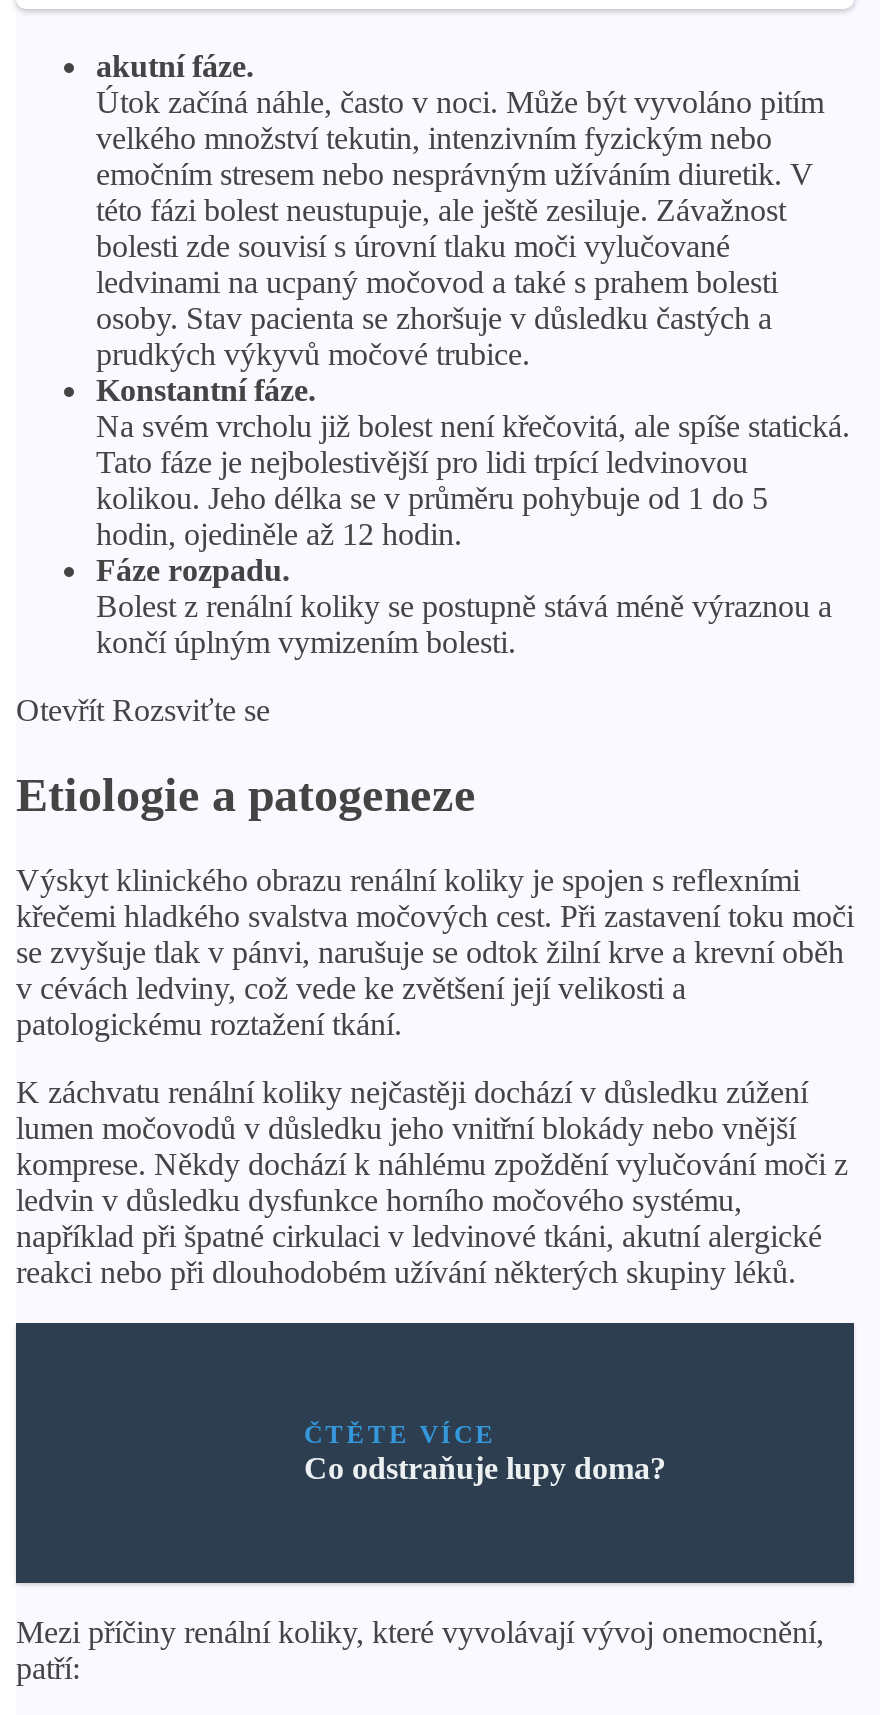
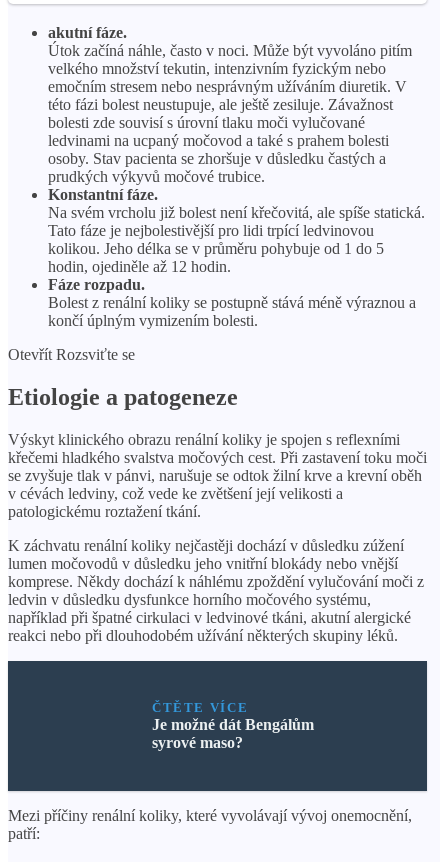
[304,1450,666,1484] Co odstraňuje lupy doma? -> [152,716,314,751] Je možné dát Bengálům | syrové maso?

